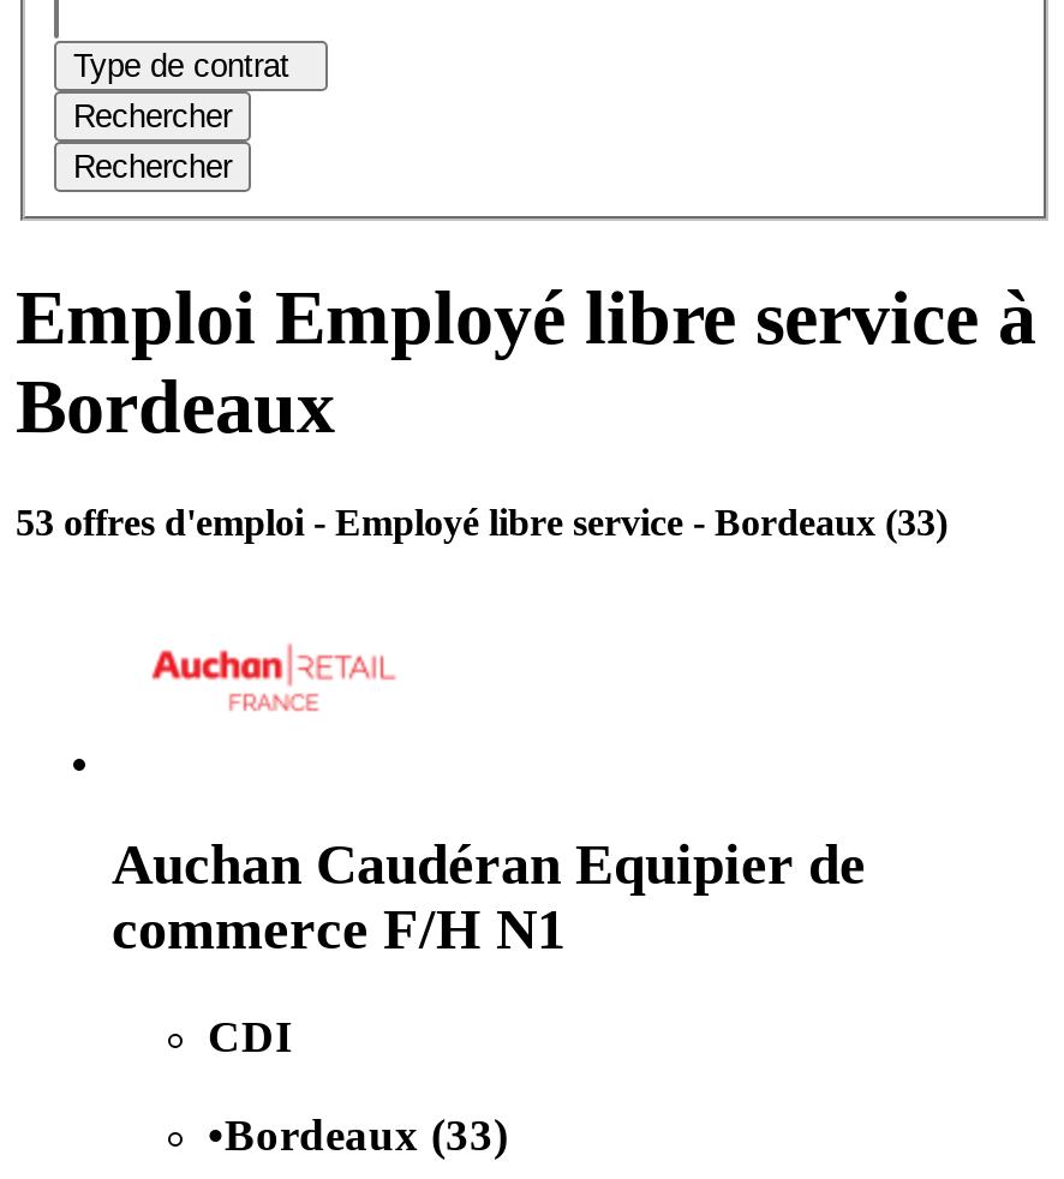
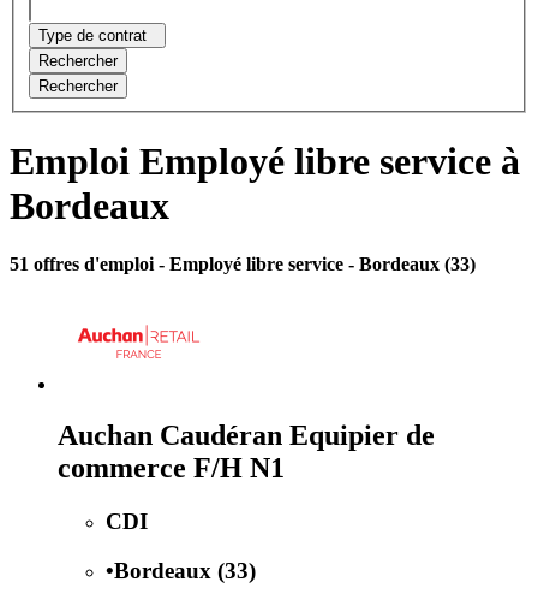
[16,502,948,543] 53 offres d'emploi - Employé libre service - Bordeaux (33) -> [10,254,476,274] 51 offres d'emploi - Employé libre service - Bordeaux (33)

